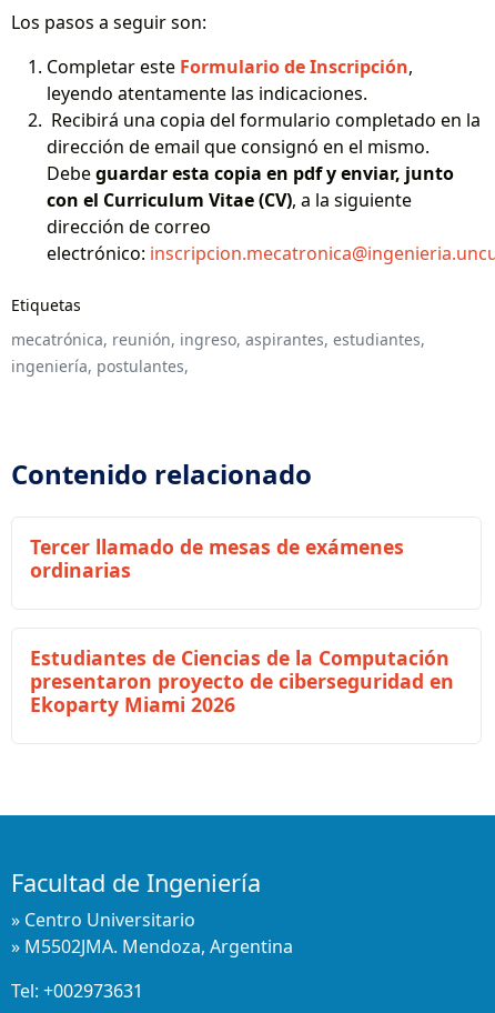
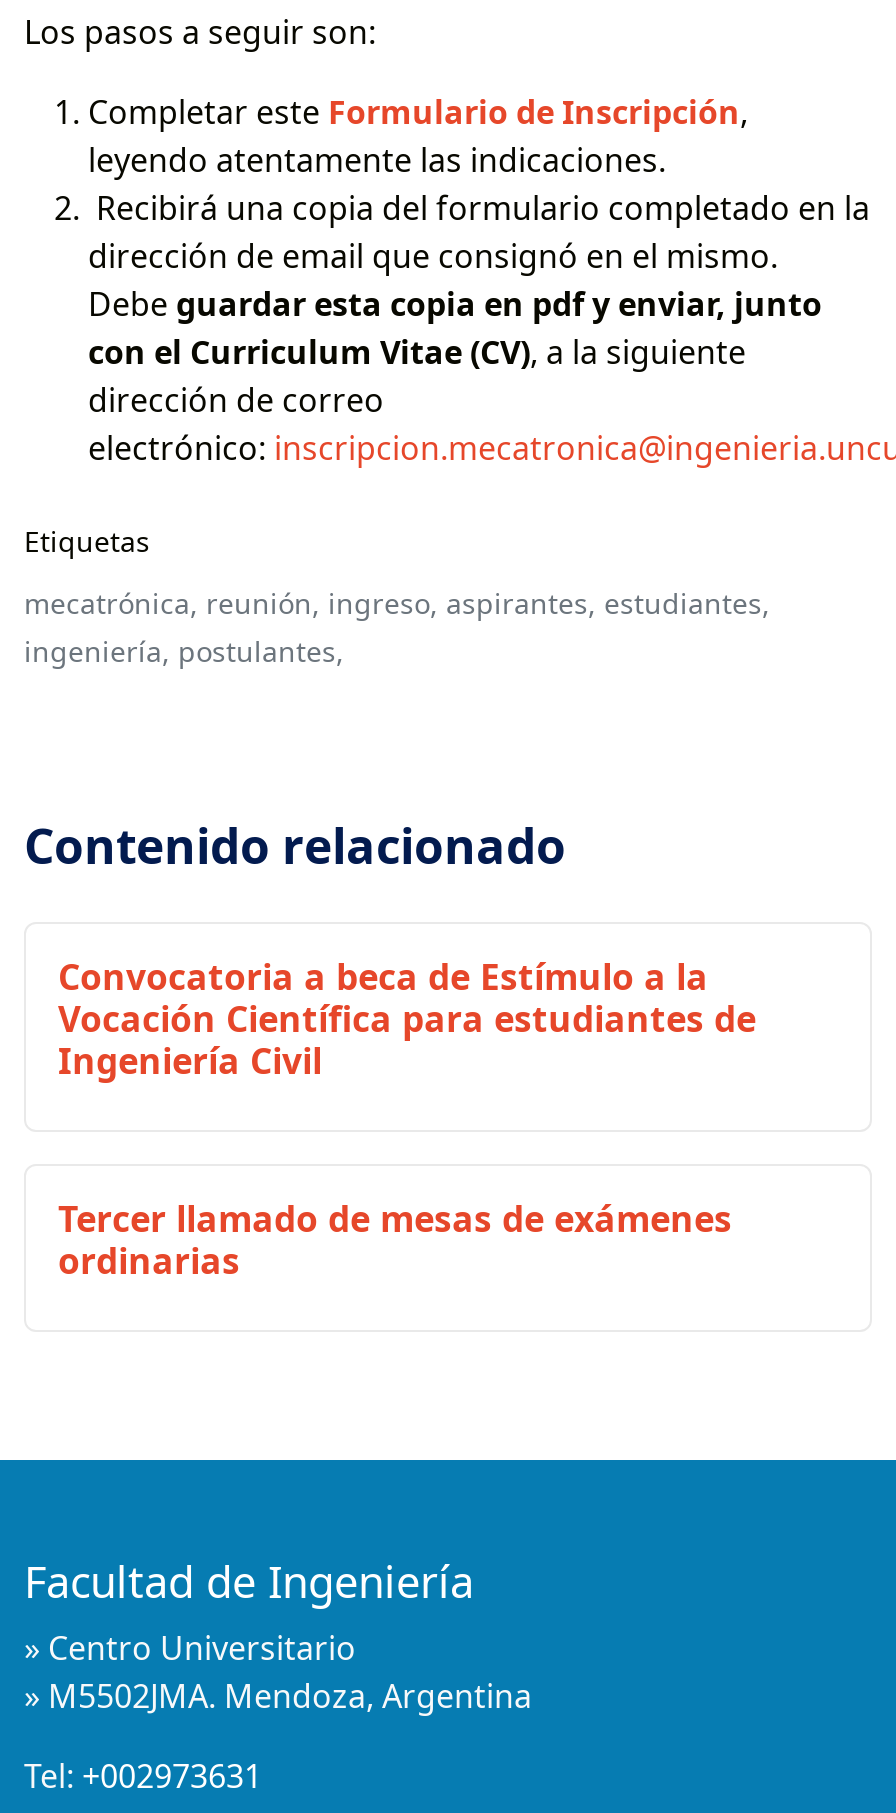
none -> [58,952,756,1084] Convocatoria a beca de Estímulo a la | Vocación Científica para estudiantes de | Ingeniería Civil
moved [30,533,404,583] -> [58,1194,732,1284]: Tercer llamado de mesas de exámenes | ordinarias
[30,644,454,718] Estudiantes de Ciencias de la Computación | presentaron proyecto de ciberseguridad en | Ekoparty Miami 2026 -> none

